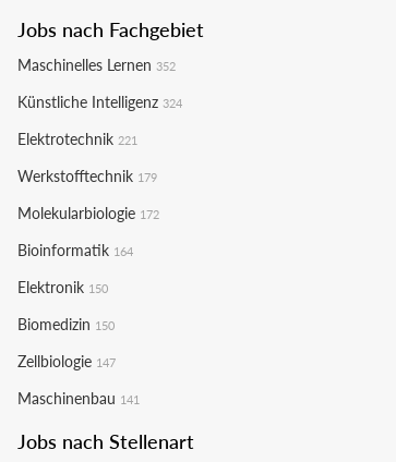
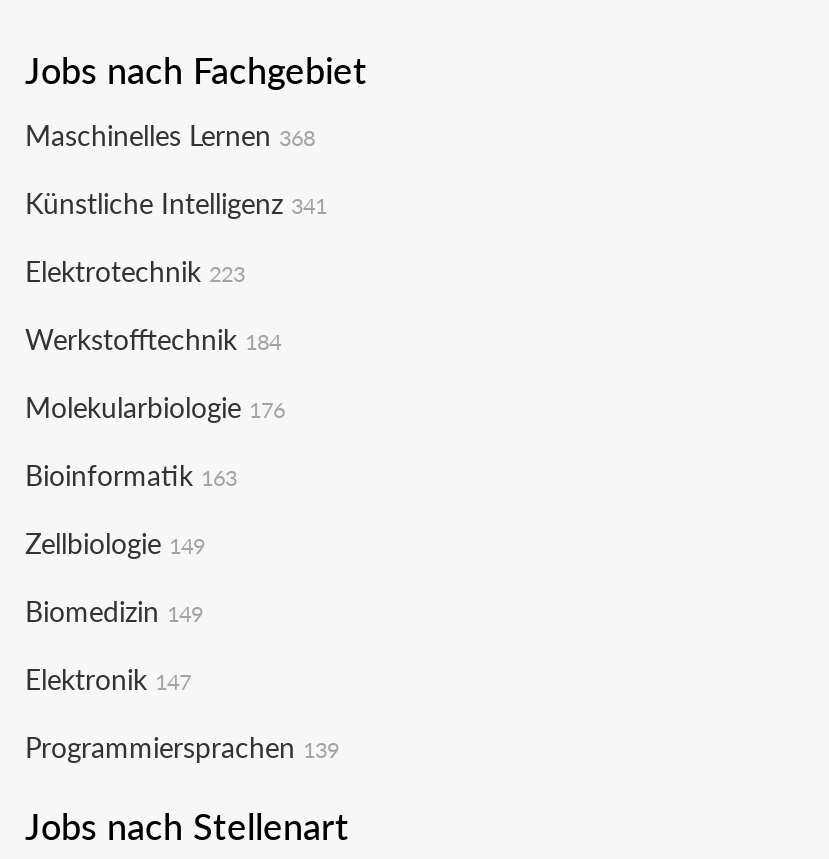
[17,53,176,75] Maschinelles Lernen 352 -> [25,114,315,154] Maschinelles Lernen 368
[17,90,182,112] Künstliche Intelligenz 324 -> [25,182,327,222] Künstliche Intelligenz 341
[17,127,137,149] Elektrotechnik 221 -> [25,250,245,290] Elektrotechnik 223
[17,165,157,186] Werkstofftechnik 179 -> [25,318,281,358] Werkstofftechnik 184
[17,202,159,223] Molekularbiologie 172 -> [25,386,285,426] Molekularbiologie 176
[17,239,133,260] Bioinformatik 164 -> [25,454,237,494] Bioinformatik 163
[17,276,108,297] Elektronik 150 -> [25,522,205,562] Zellbiologie 149
[17,313,115,335] Biomedizin 150 -> [25,590,203,630] Biomedizin 149
[17,350,116,372] Zellbiologie 147 -> [25,658,191,698] Elektronik 147
[17,387,140,409] Maschinenbau 141 -> [25,726,339,766] Programmiersprachen 139

